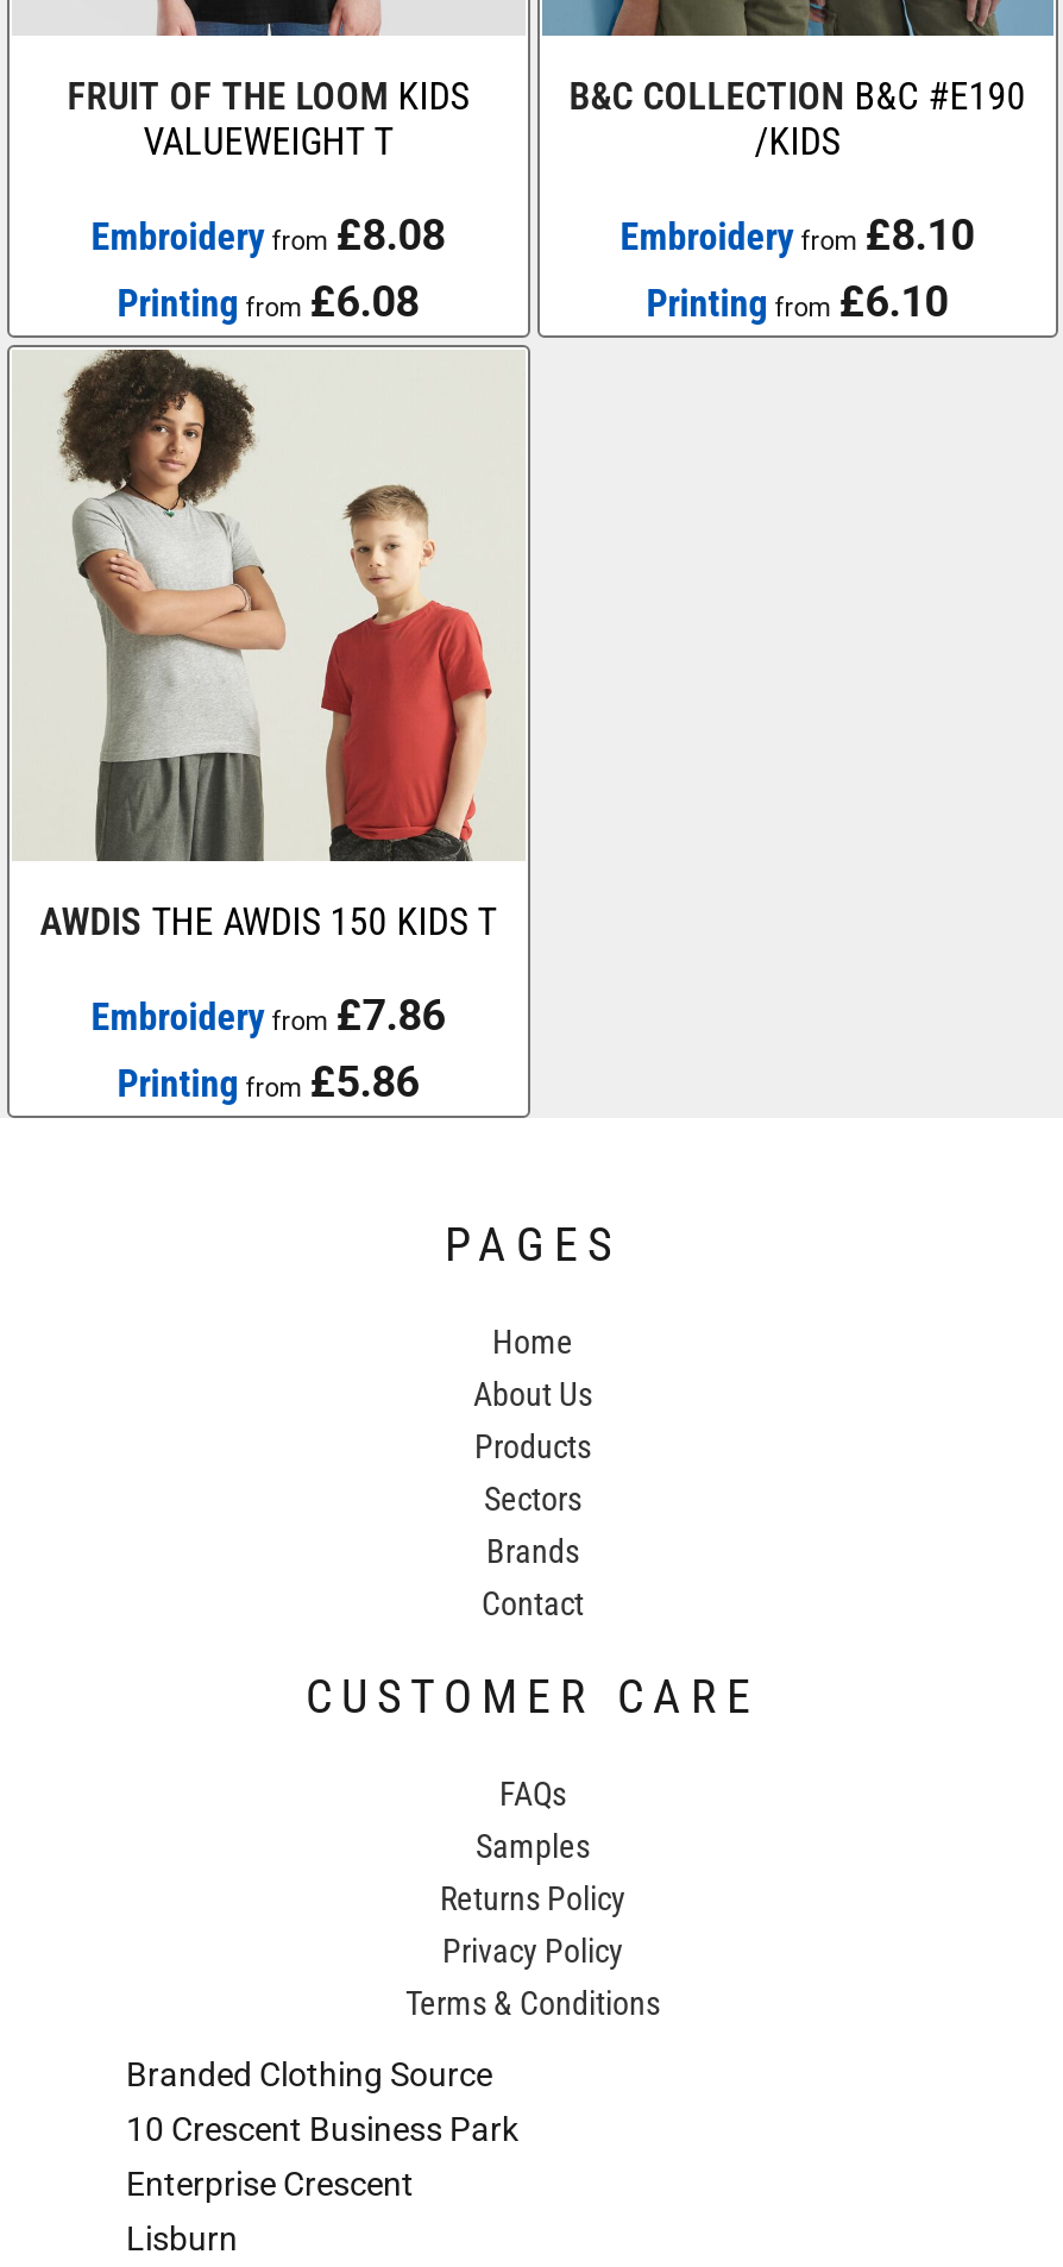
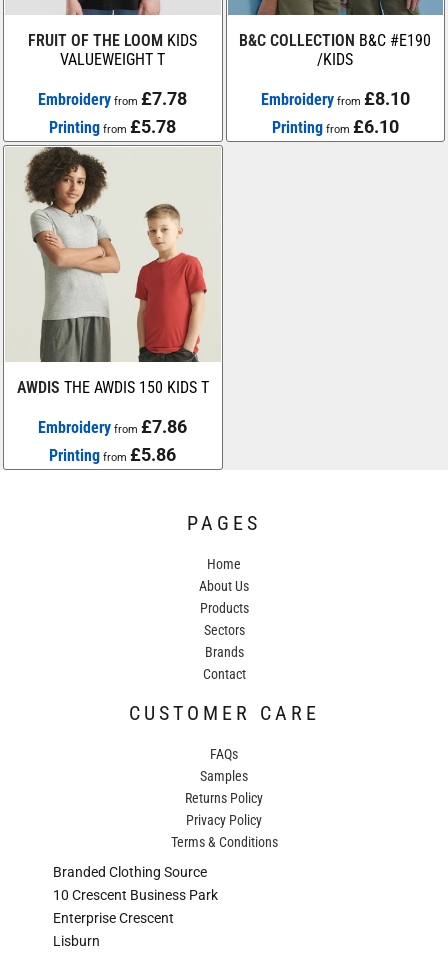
[91,208,445,258] Embroideryfrom £8.08 -> [38,87,187,108] Embroideryfrom £7.78
[117,275,419,325] Printing from £6.08 -> [49,115,176,136] Printing from £5.78

